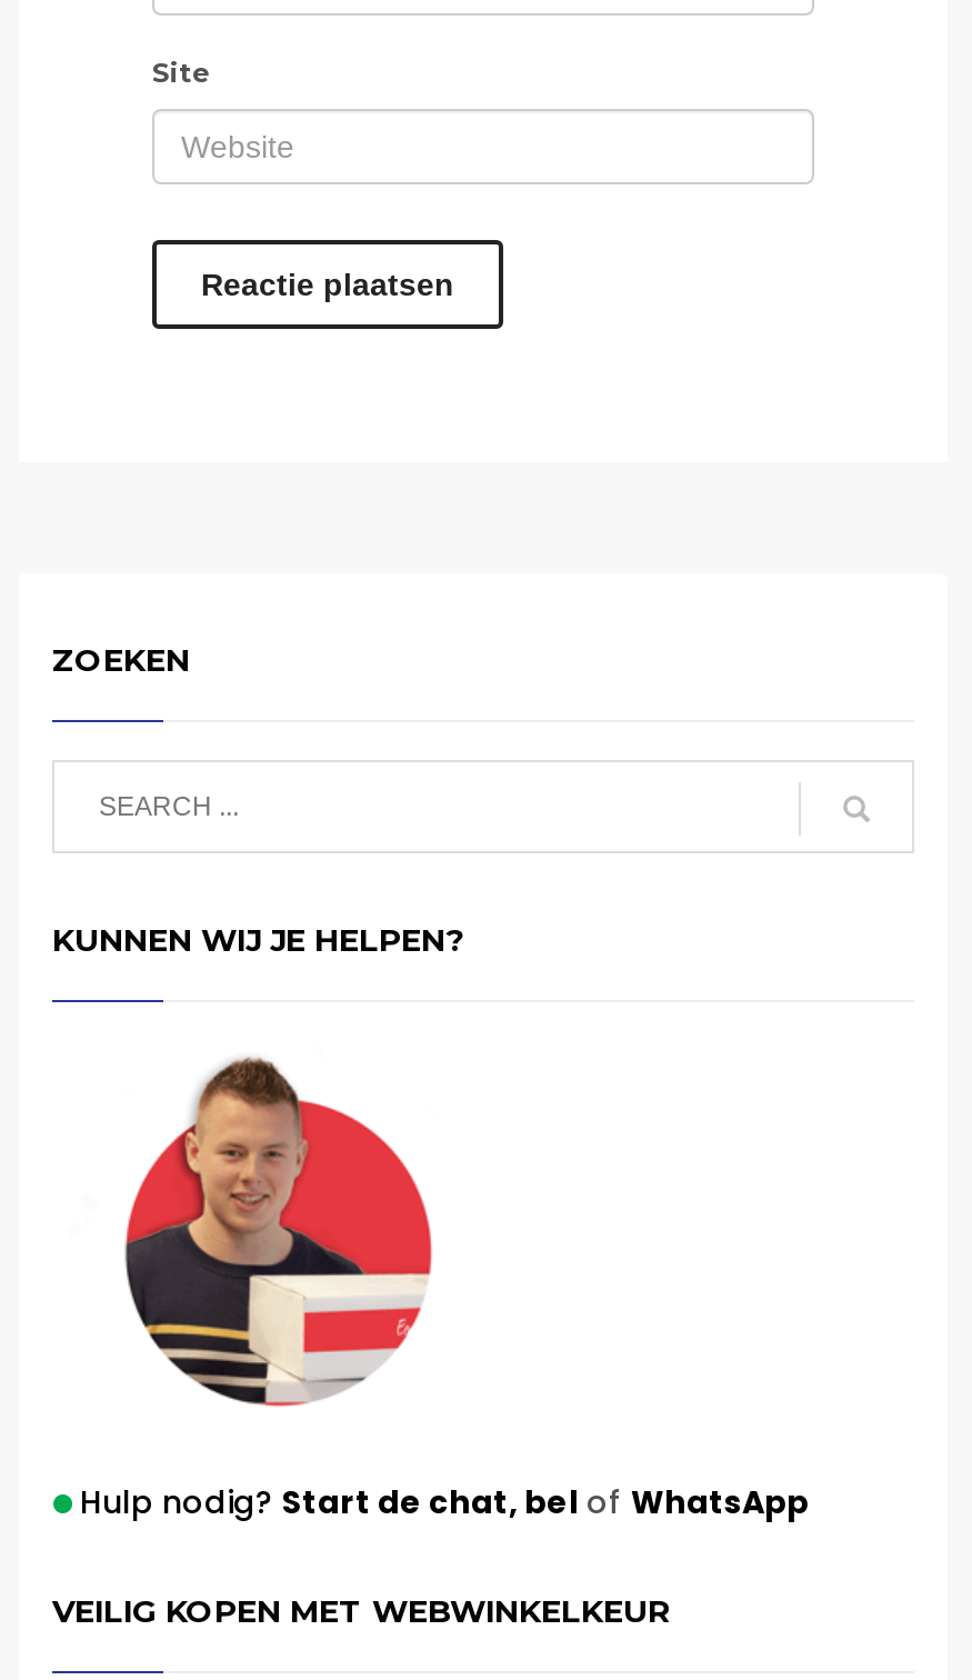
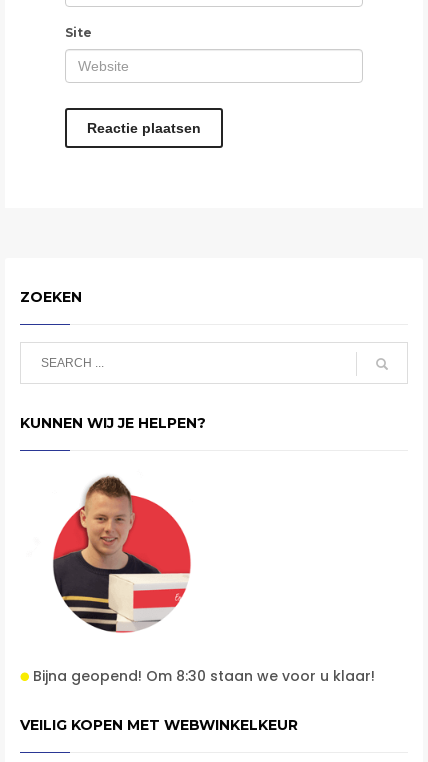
[80,1479,809,1524] Hulp nodig? Start de chat, bel of WhatsApp -> [28,666,374,686] Bijna geopend! Om 8:30 staan we voor u klaar!

